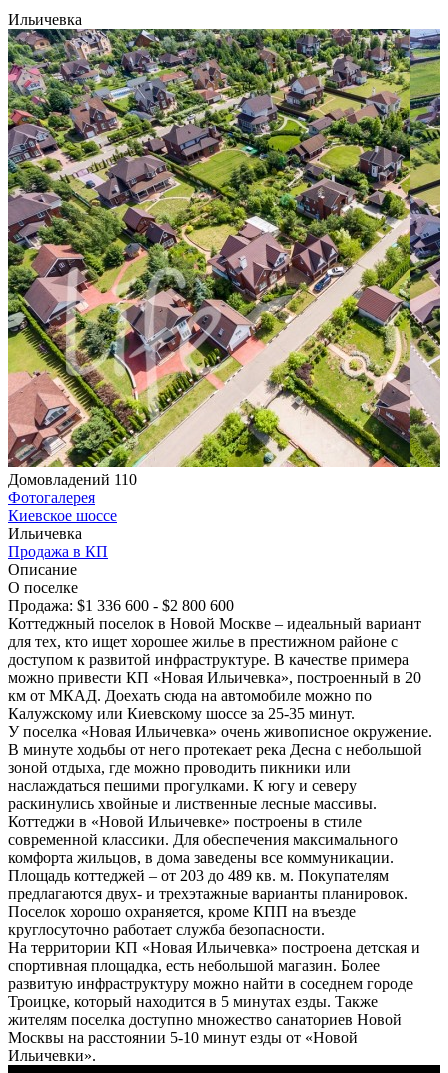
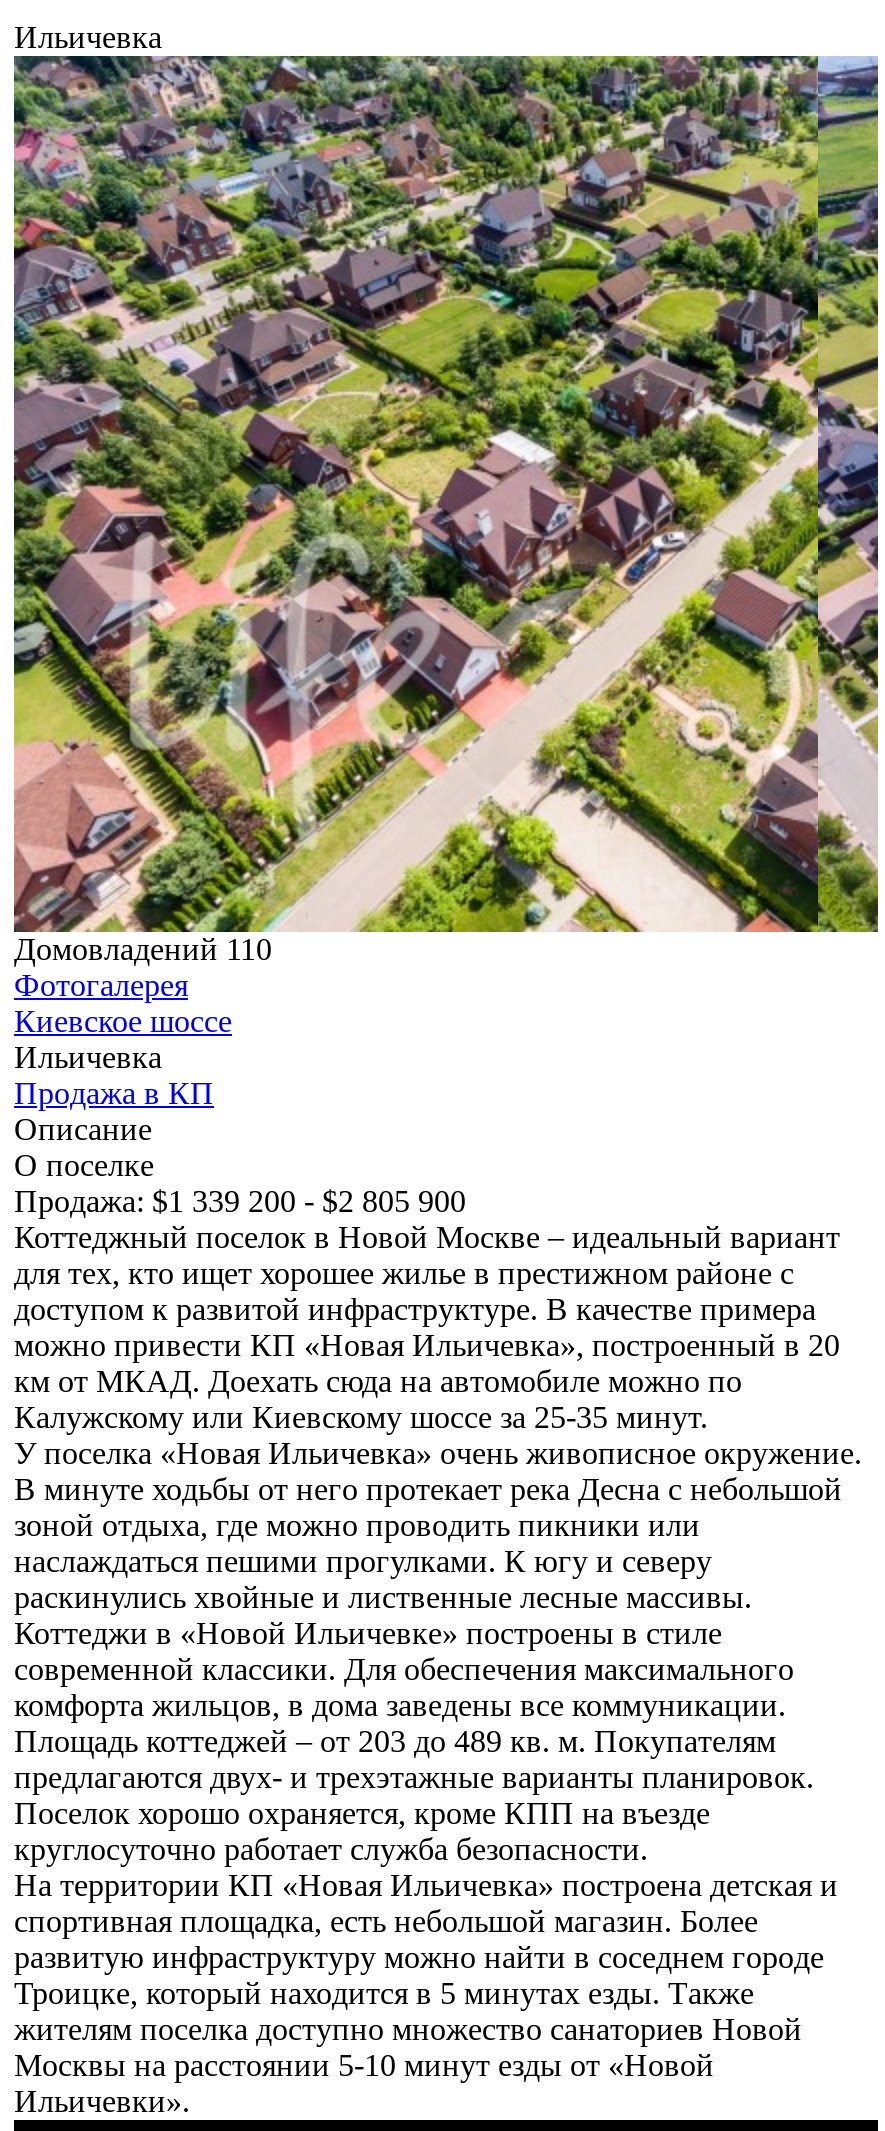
[8,597,234,614] Продажа: $1 336 600 - $2 800 600 -> [14,1184,466,1218] Продажа: $1 339 200 - $2 805 900

